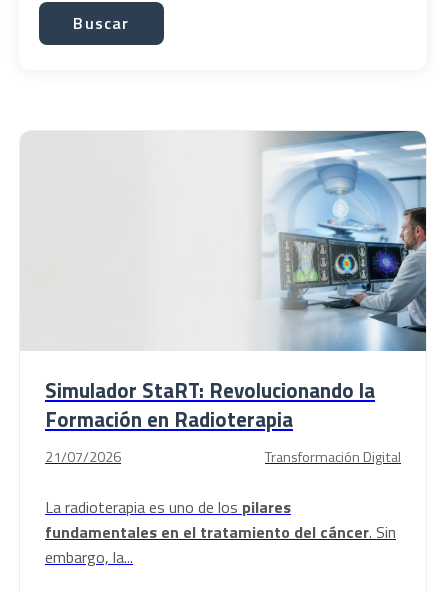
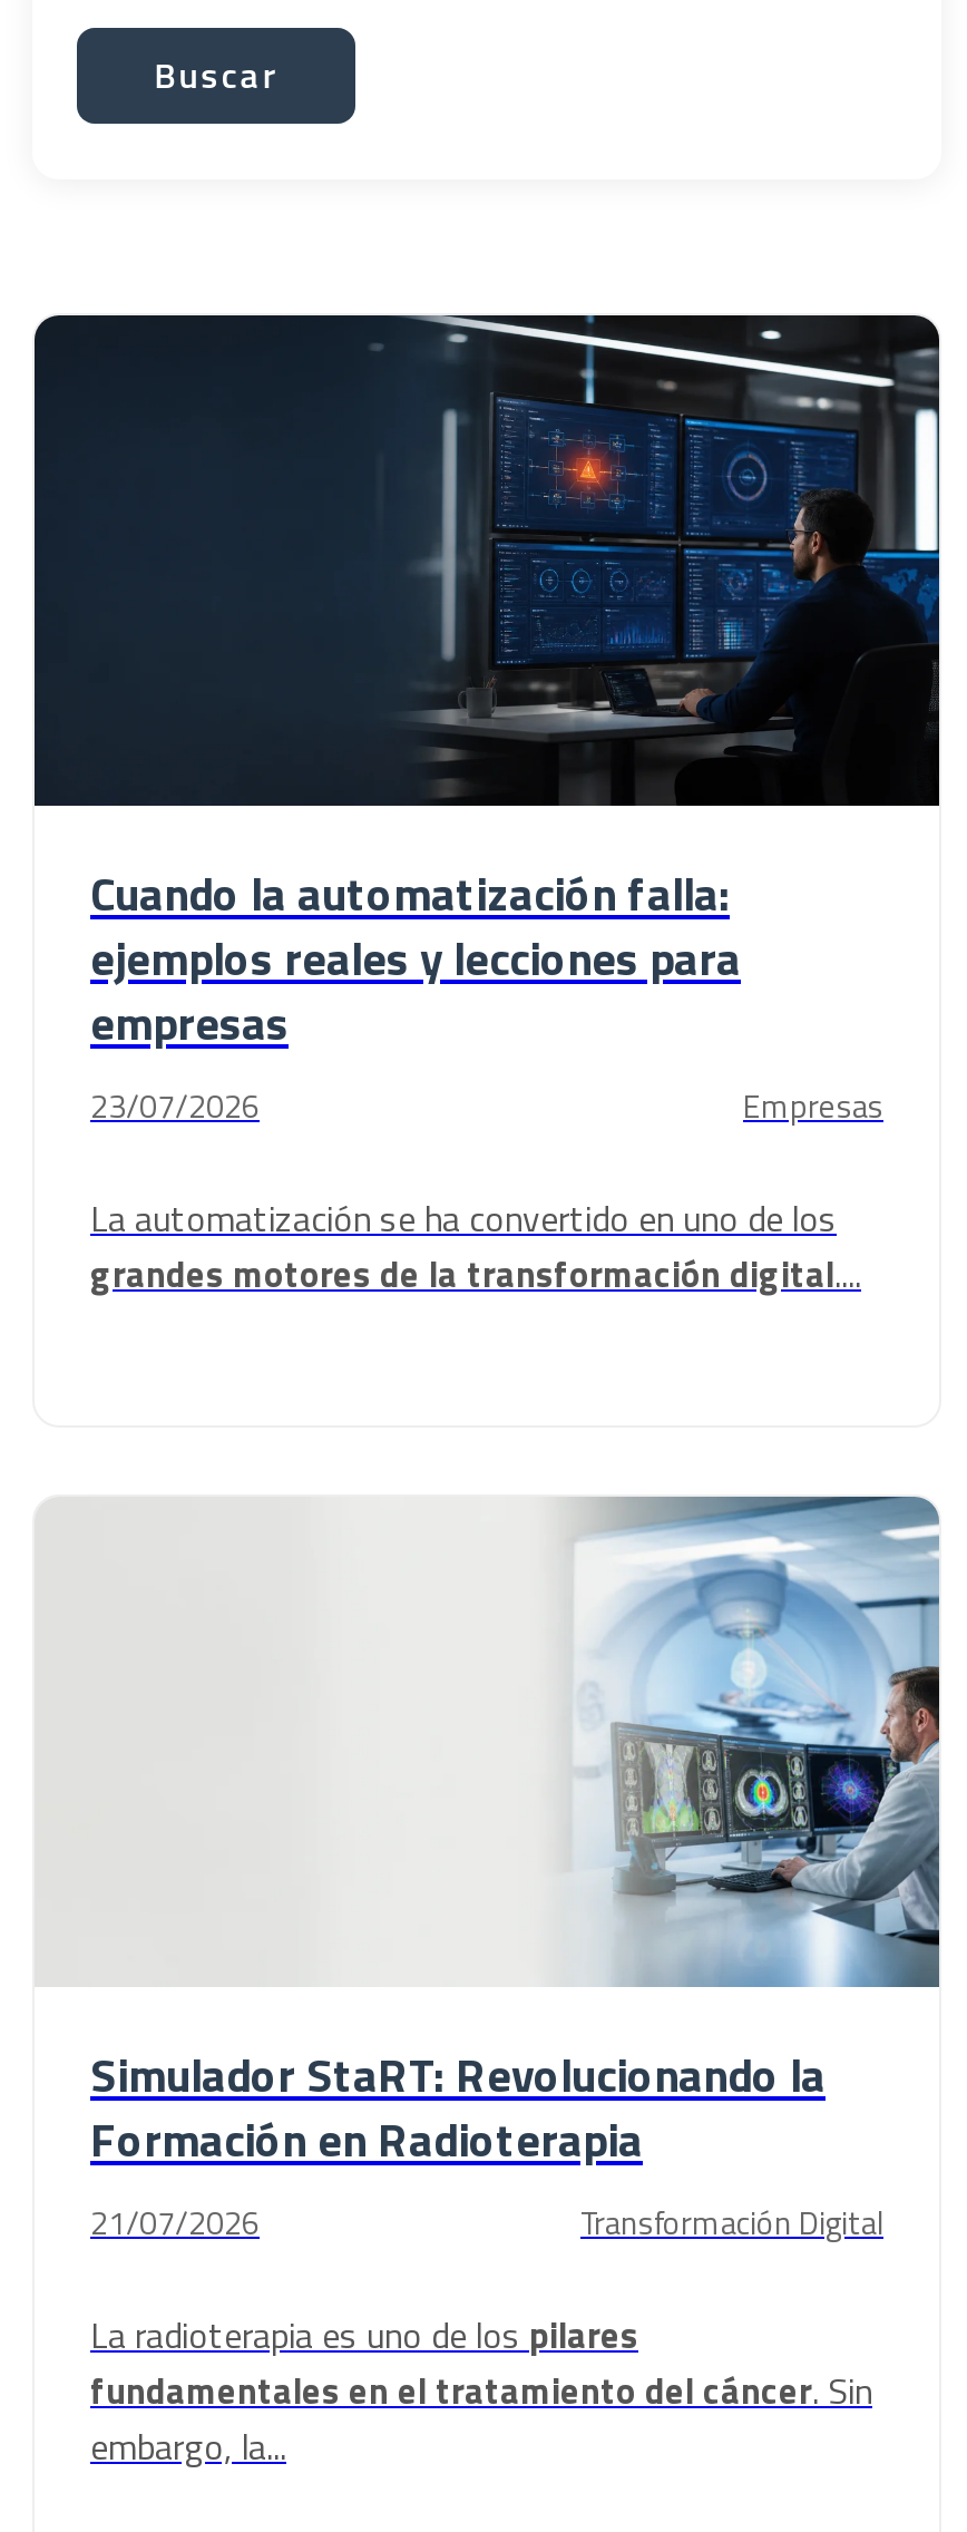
none -> [32,313,941,1301] [image] | Cuando la automatización falla: | ejemplos reales y lecciones para | empresas | 23/07/2026 | Empresas | La automatización se ha convertido en uno de los | grandes motores de la transformación digital....

